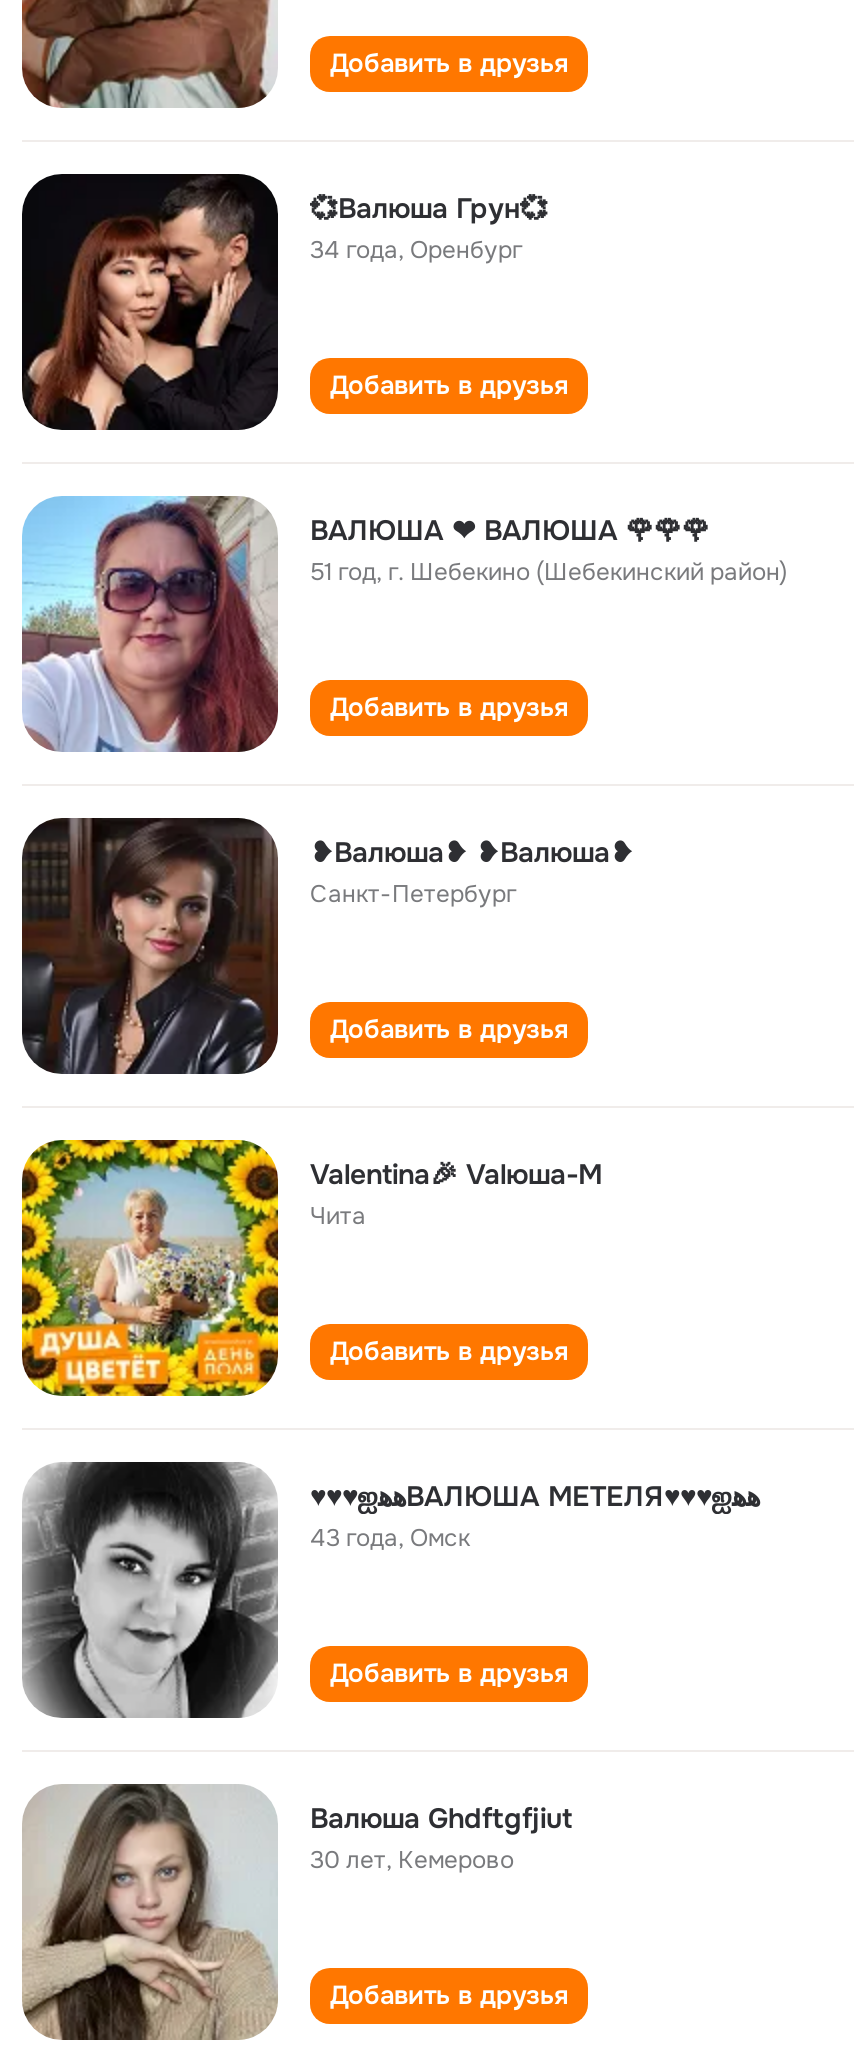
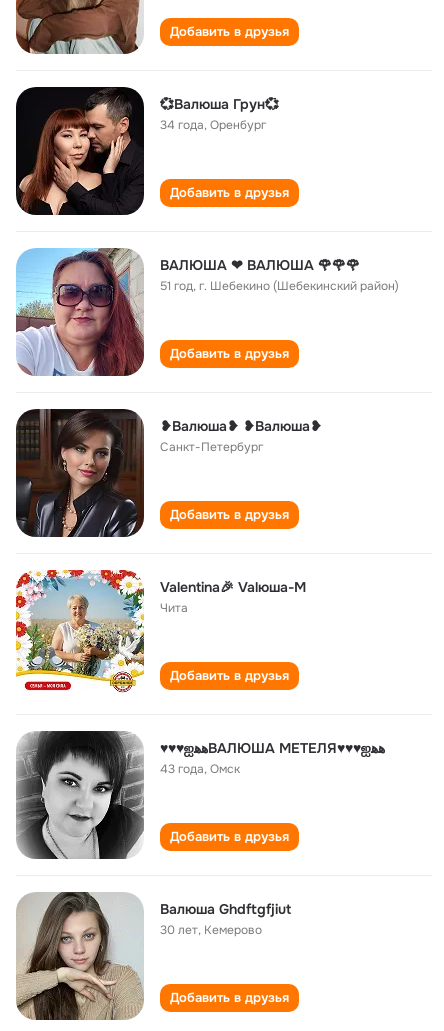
[20,1138,280,1398] [image] -> [15,569,145,698] [image]

